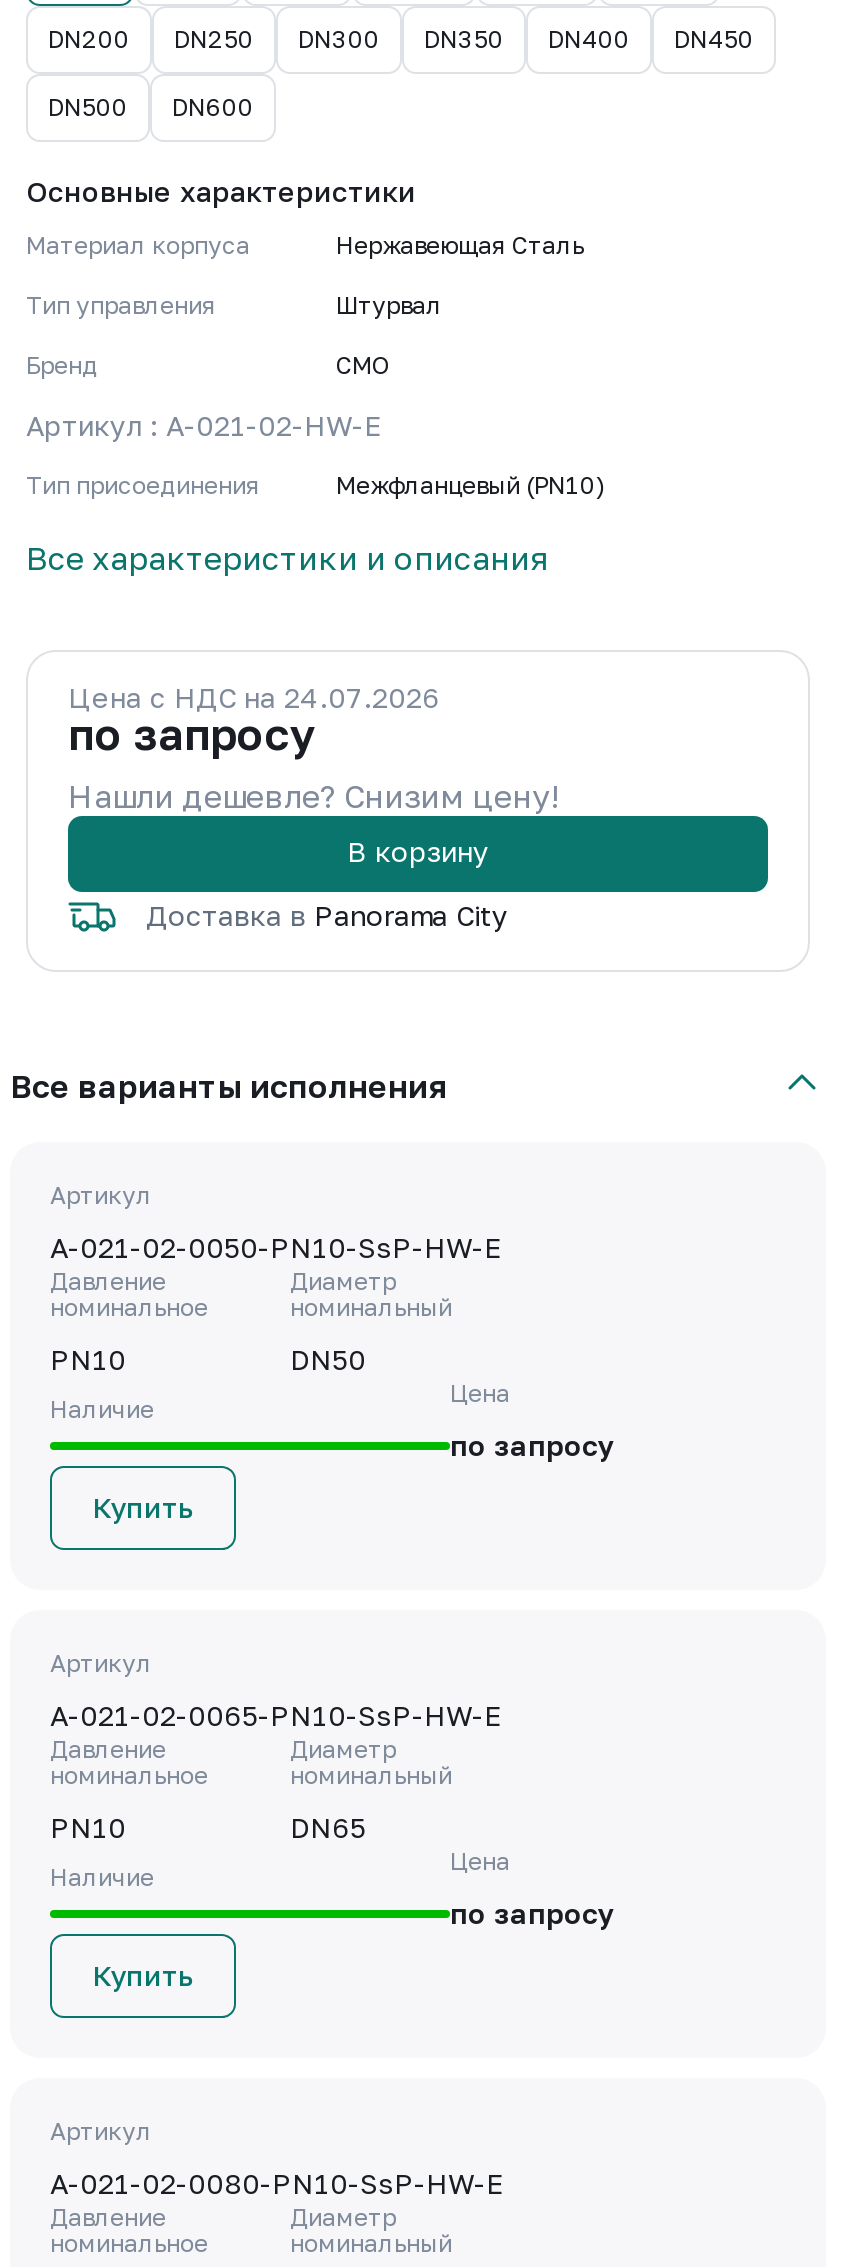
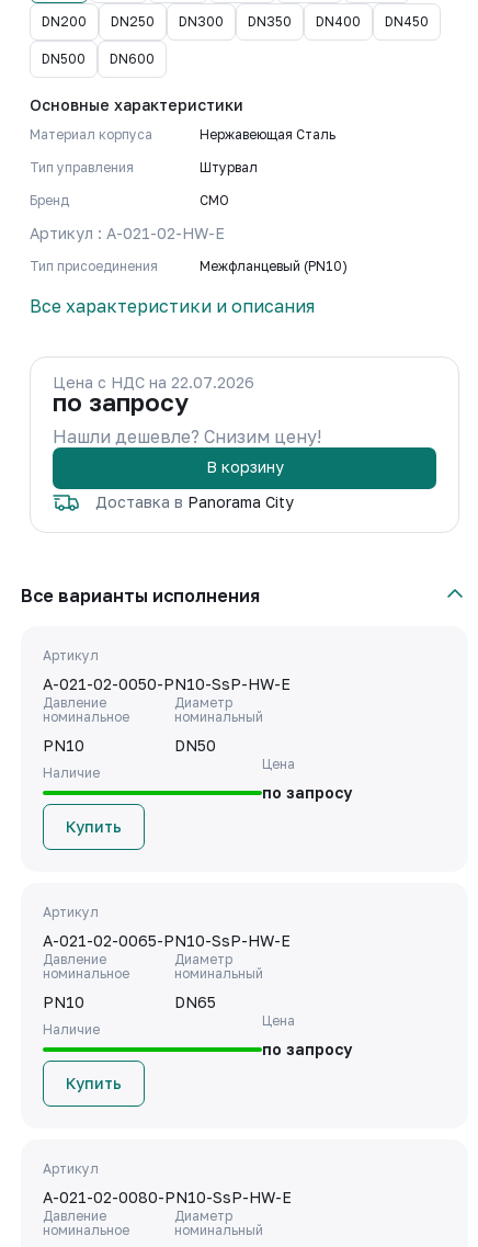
[68,681,440,715] Цена с НДС на 24.07.2026 -> [53,373,254,392] Цена с НДС на 22.07.2026

